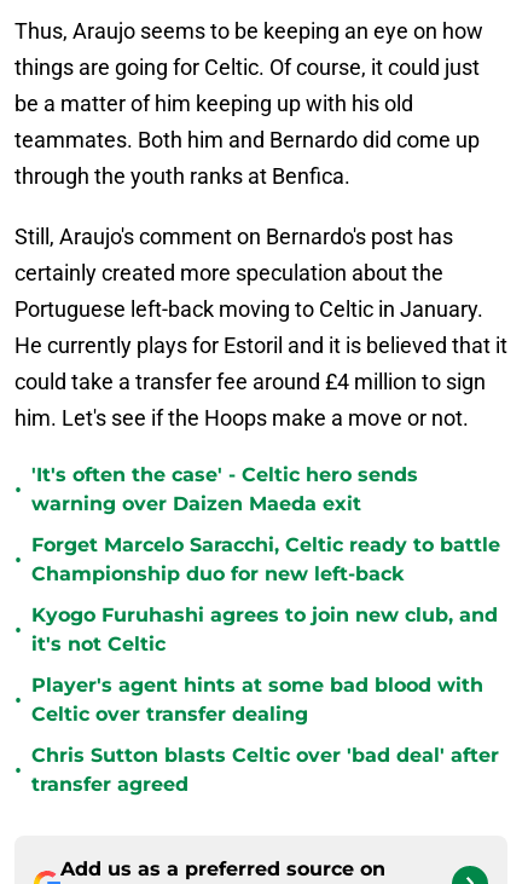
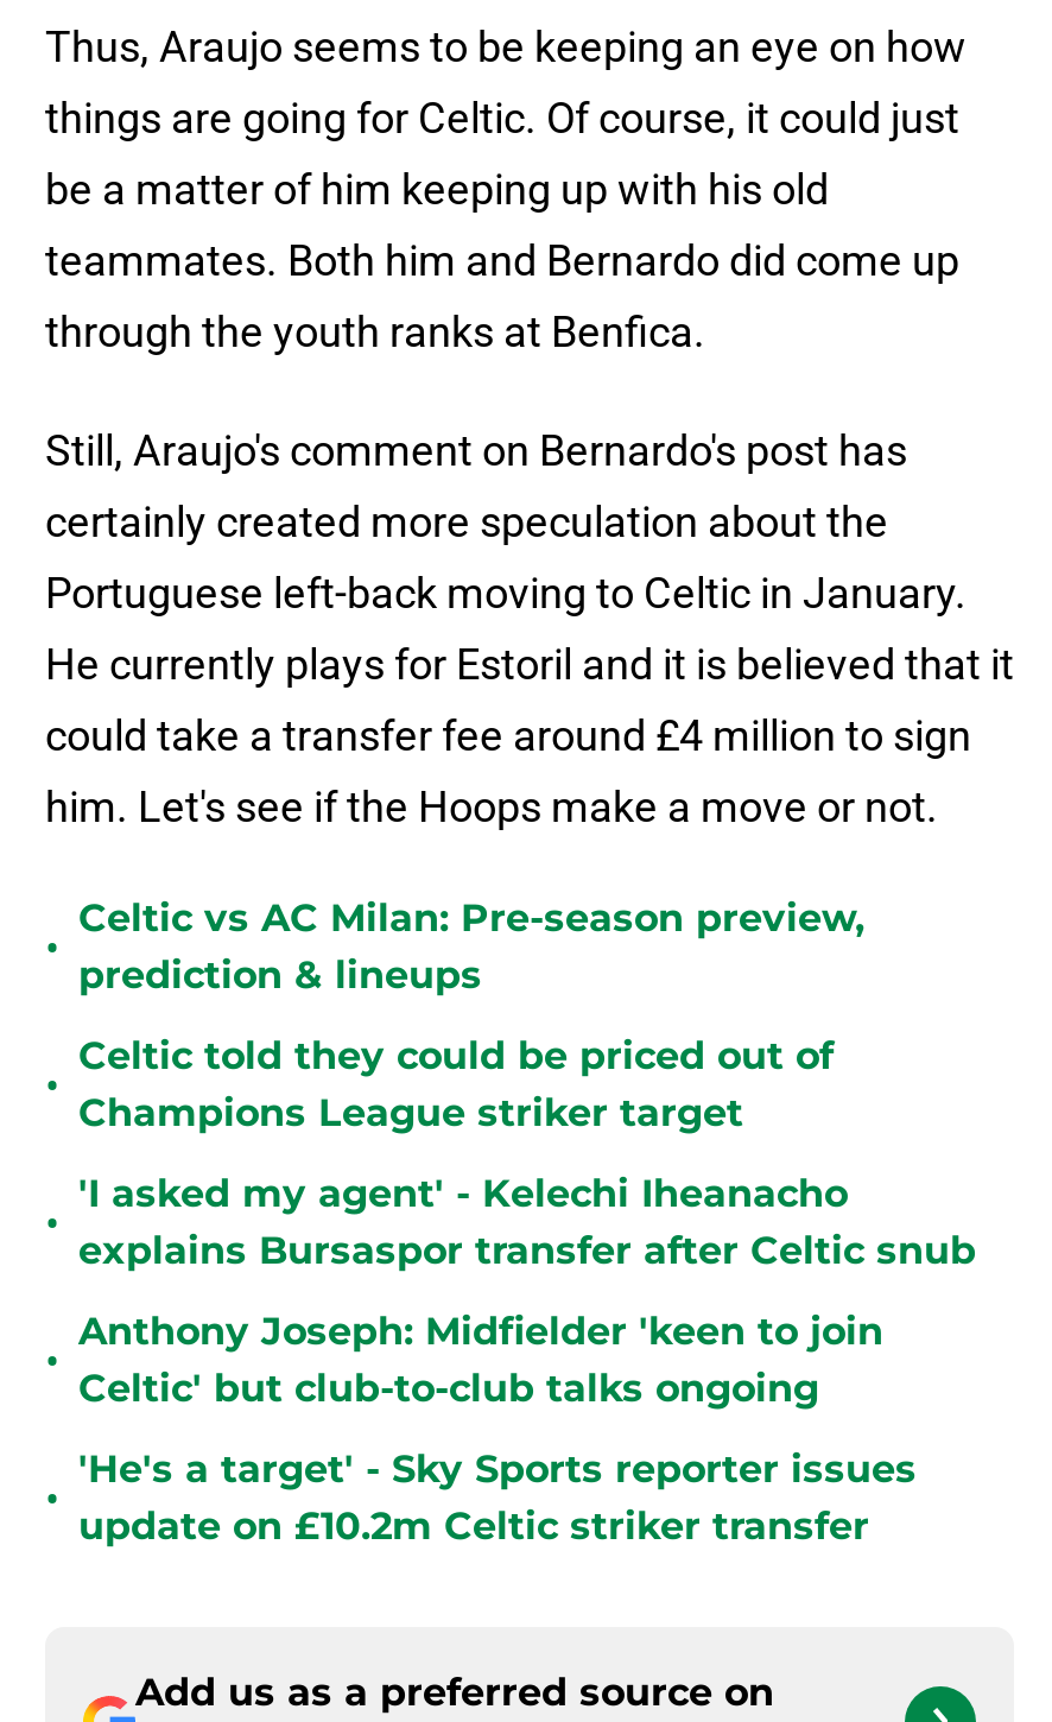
[31,463,418,515] 'It's often the case' - Celtic hero sends | warning over Daizen Maeda exit -> [78,895,864,998] Celtic vs AC Milan: Pre-season preview, | prediction & lineups
[31,533,500,585] Forget Marcelo Saracchi, Celtic ready to battle | Championship duo for new left-back -> [78,1033,834,1135] Celtic told they could be priced out of | Champions League striker target
[31,603,498,655] Kyogo Furuhashi agrees to join new club, and | it's not Celtic -> [78,1171,976,1273] 'I asked my agent' - Kelechi Iheanacho | explains Bursaspor transfer after Celtic snub
[31,674,483,726] Player's agent hints at some bad blood with | Celtic over transfer dealing -> [78,1309,883,1411] Anthony Joseph: Midfielder 'keen to join | Celtic' but club-to-club talks ongoing
[31,744,499,796] Chris Sutton blasts Celtic over 'bad deal' after | transfer agreed -> [78,1446,917,1549] 'He's a target' - Sky Sports reporter issues | update on £10.2m Celtic striker transfer

